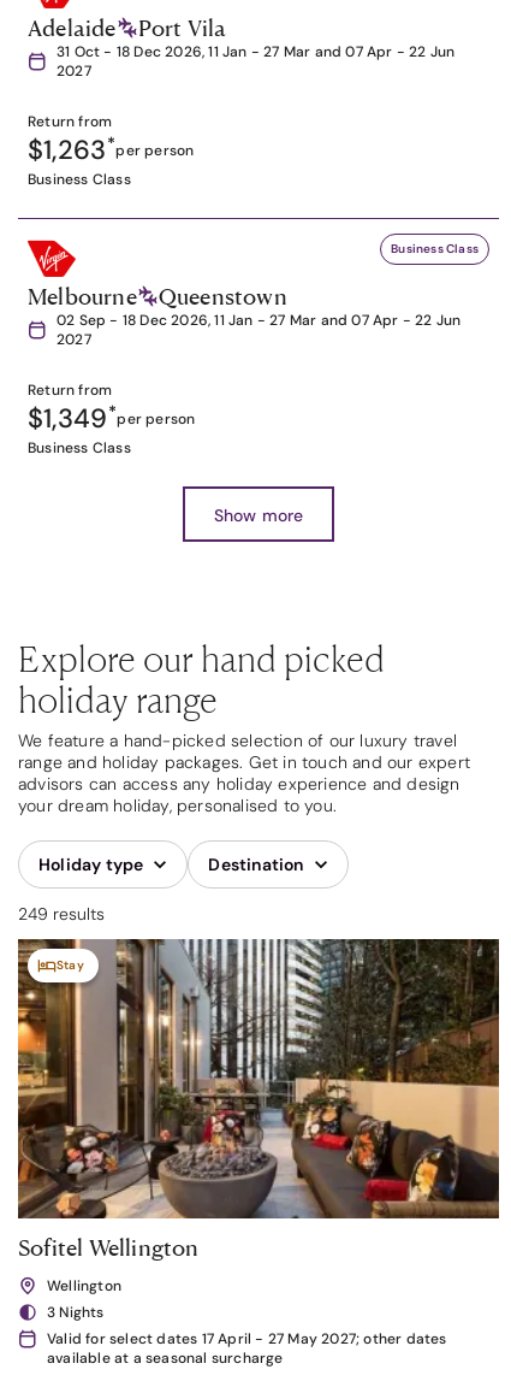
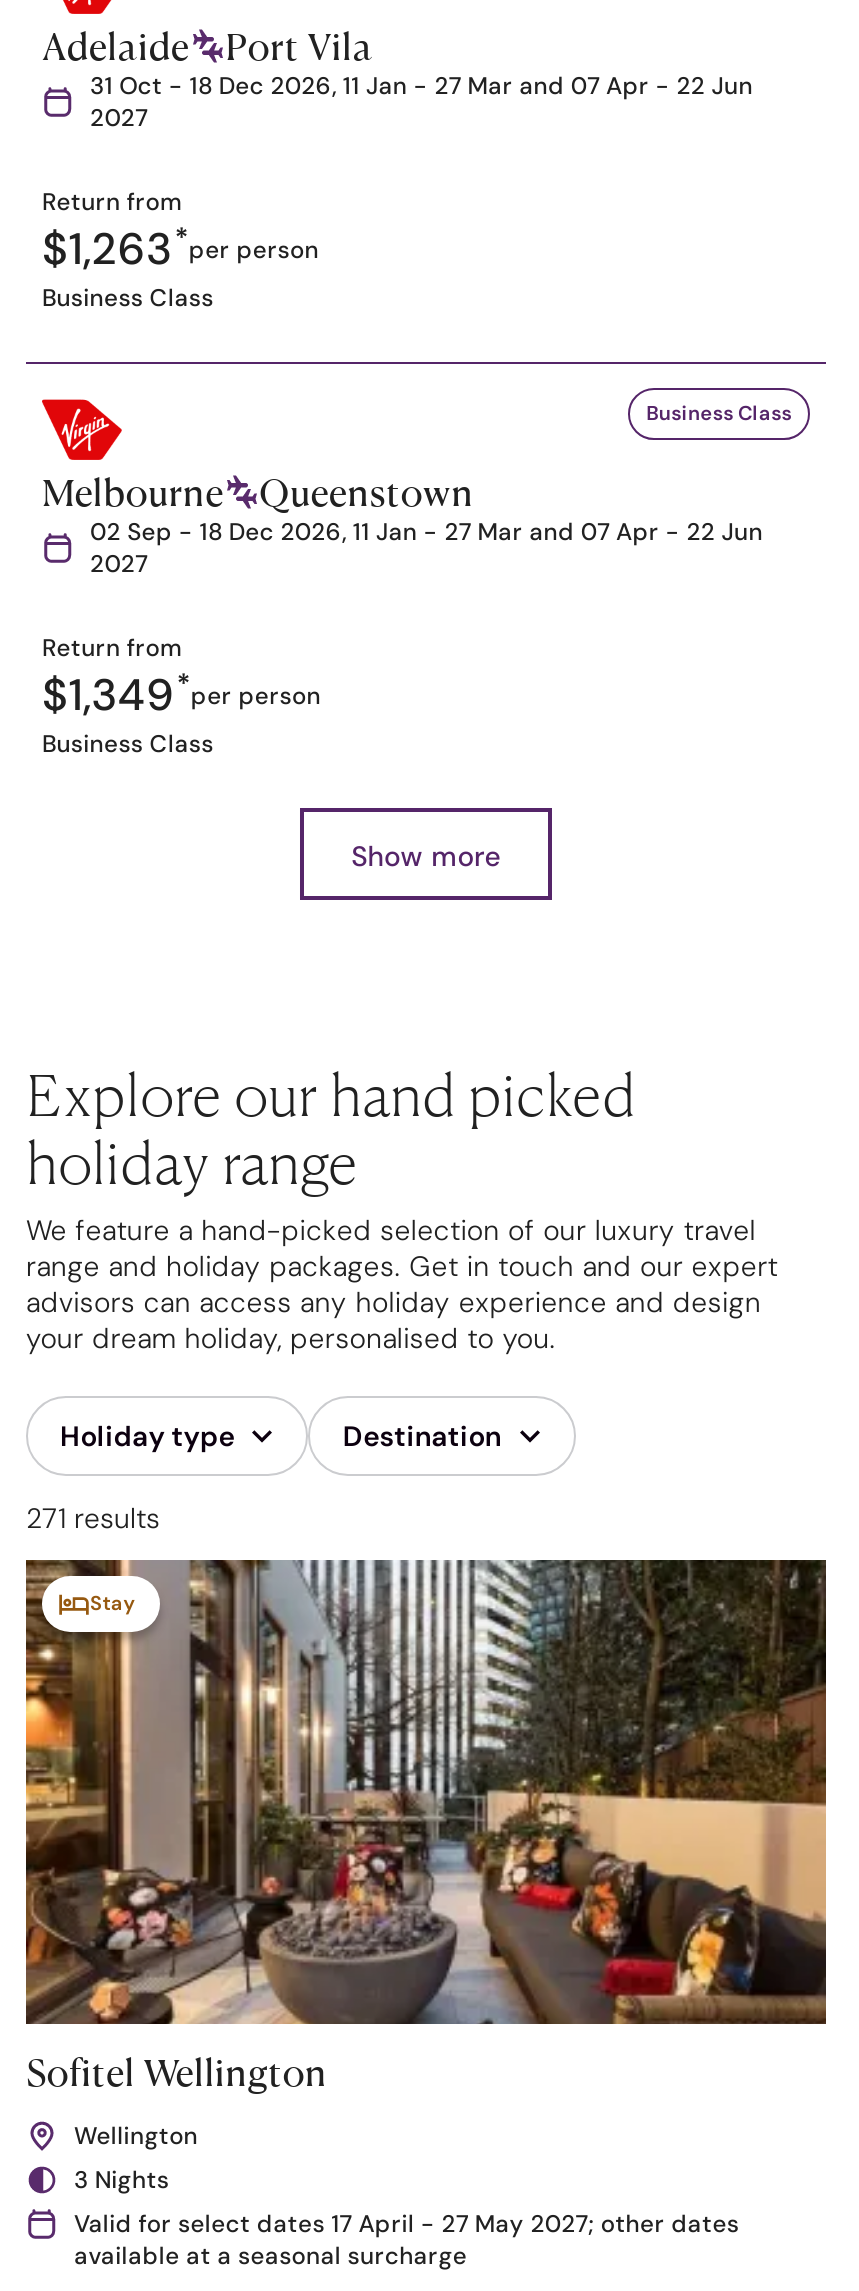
[18,904,105,925] 249 results -> [26,1501,160,1537] 271 results

